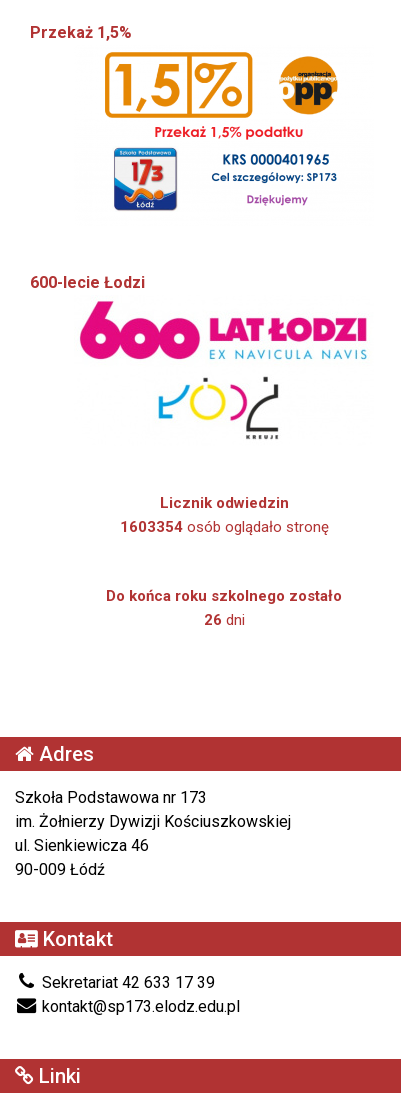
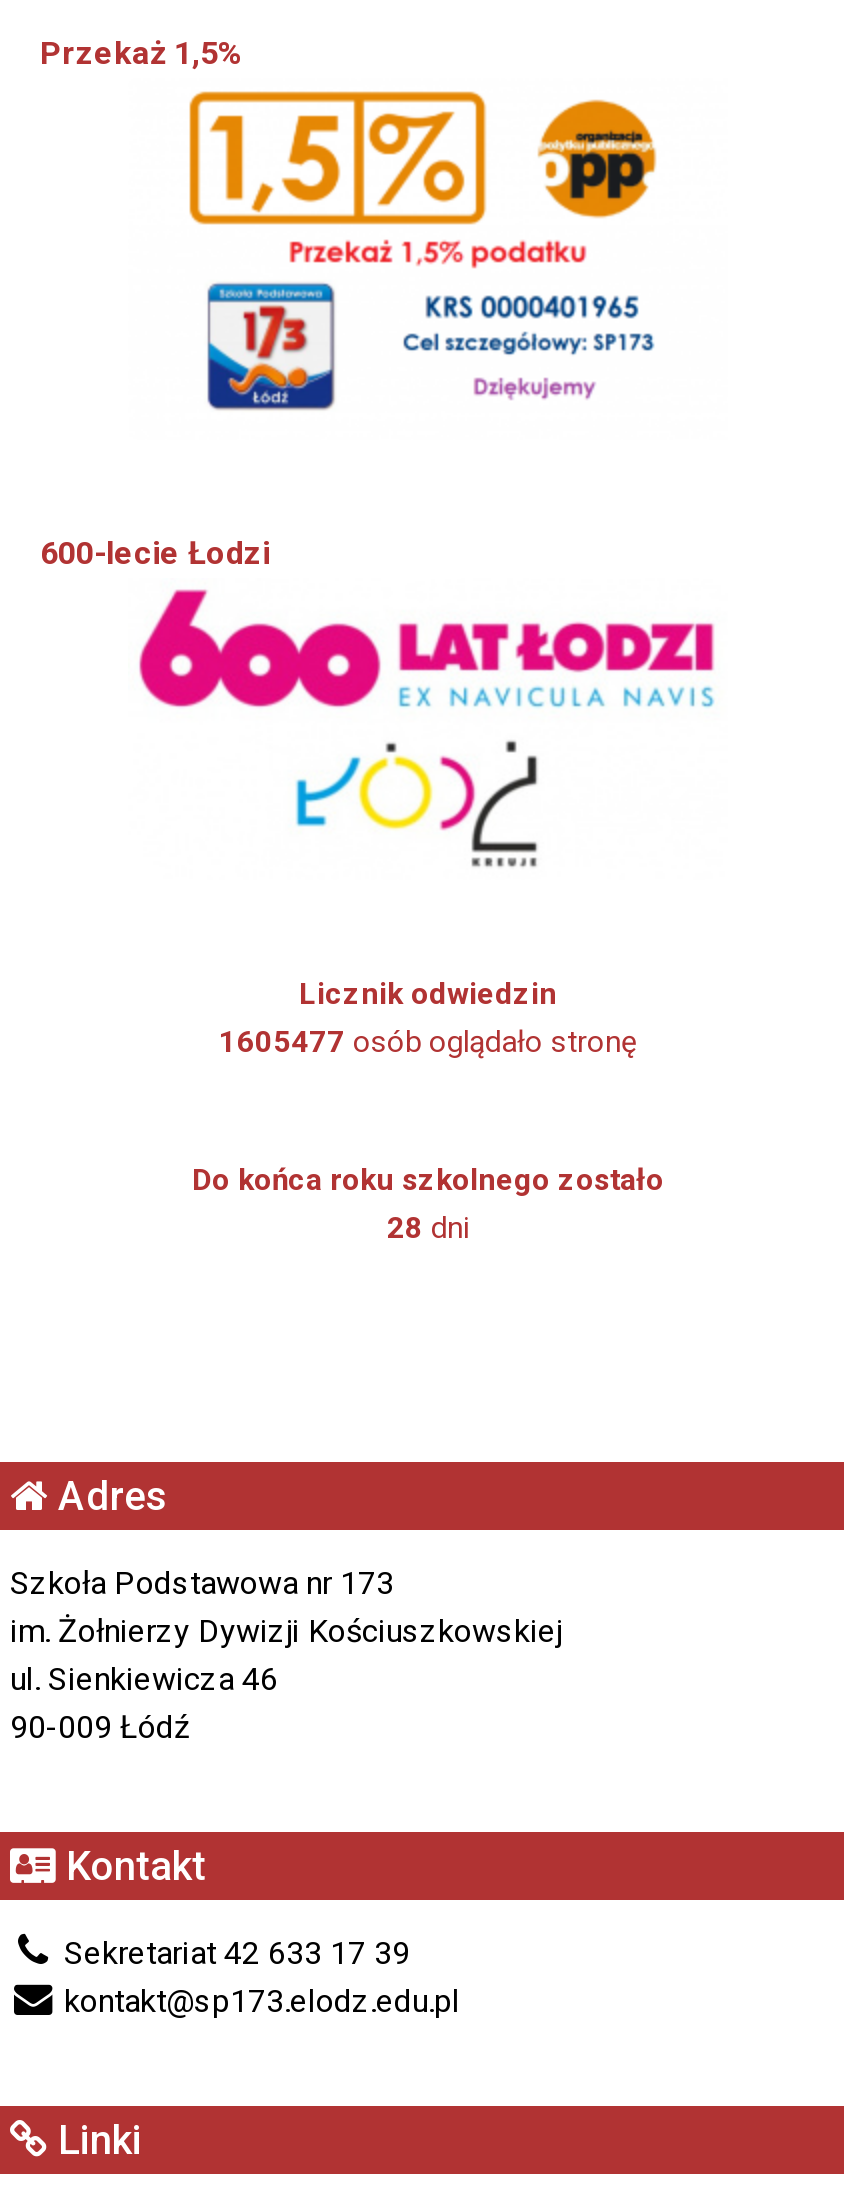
[119,518,328,536] 1603354 osób oglądało stronę -> [219,1024,637,1060] 1605477 osób oglądało stronę
[203,611,244,629] 26 dni -> [387,1210,469,1246] 28 dni

